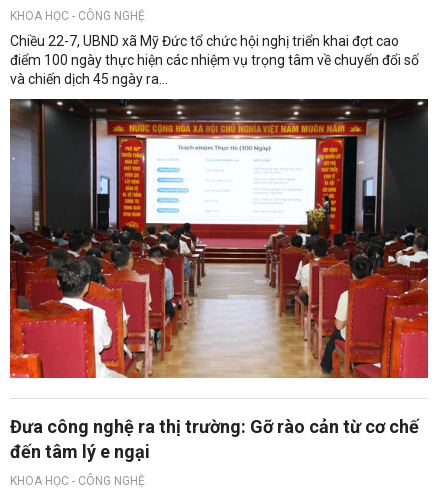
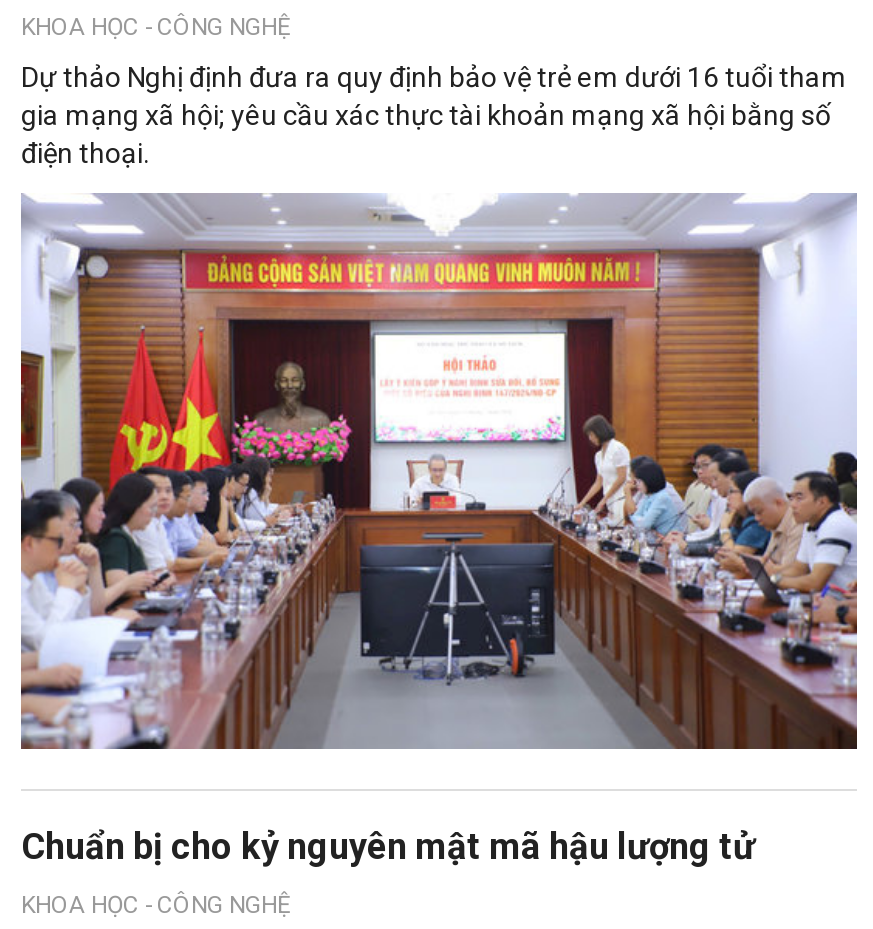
[10,33,419,87] Chiều 22-7, UBND xã Mỹ Đức tổ chức hội nghị triển khai đợt cao | điểm 100 ngày thực hiện các nhiệm vụ trọng tâm về chuyển đổi số | và chiến dịch 45 ngày ra... -> [21,60,847,168] Dự thảo Nghị định đưa ra quy định bảo vệ trẻ em dưới 16 tuổi tham | gia mạng xã hội; yêu cầu xác thực tài khoản mạng xã hội bằng số | điện thoại.
[9,101,429,462] [image] | Đưa công nghệ ra thị trường: Gỡ rào cản từ cơ chế | đến tâm lý e ngại -> [19,192,859,868] [image] | Chuẩn bị cho kỷ nguyên mật mã hậu lượng tử

